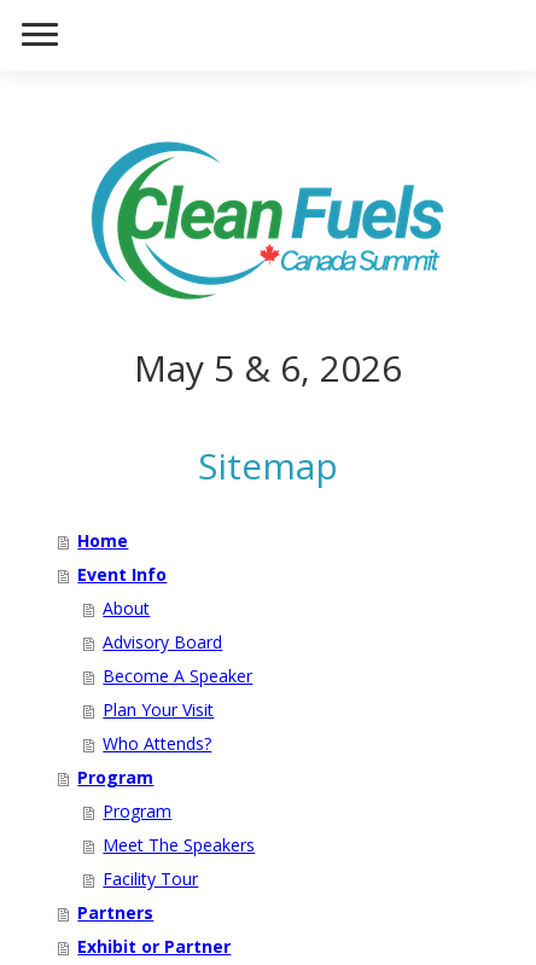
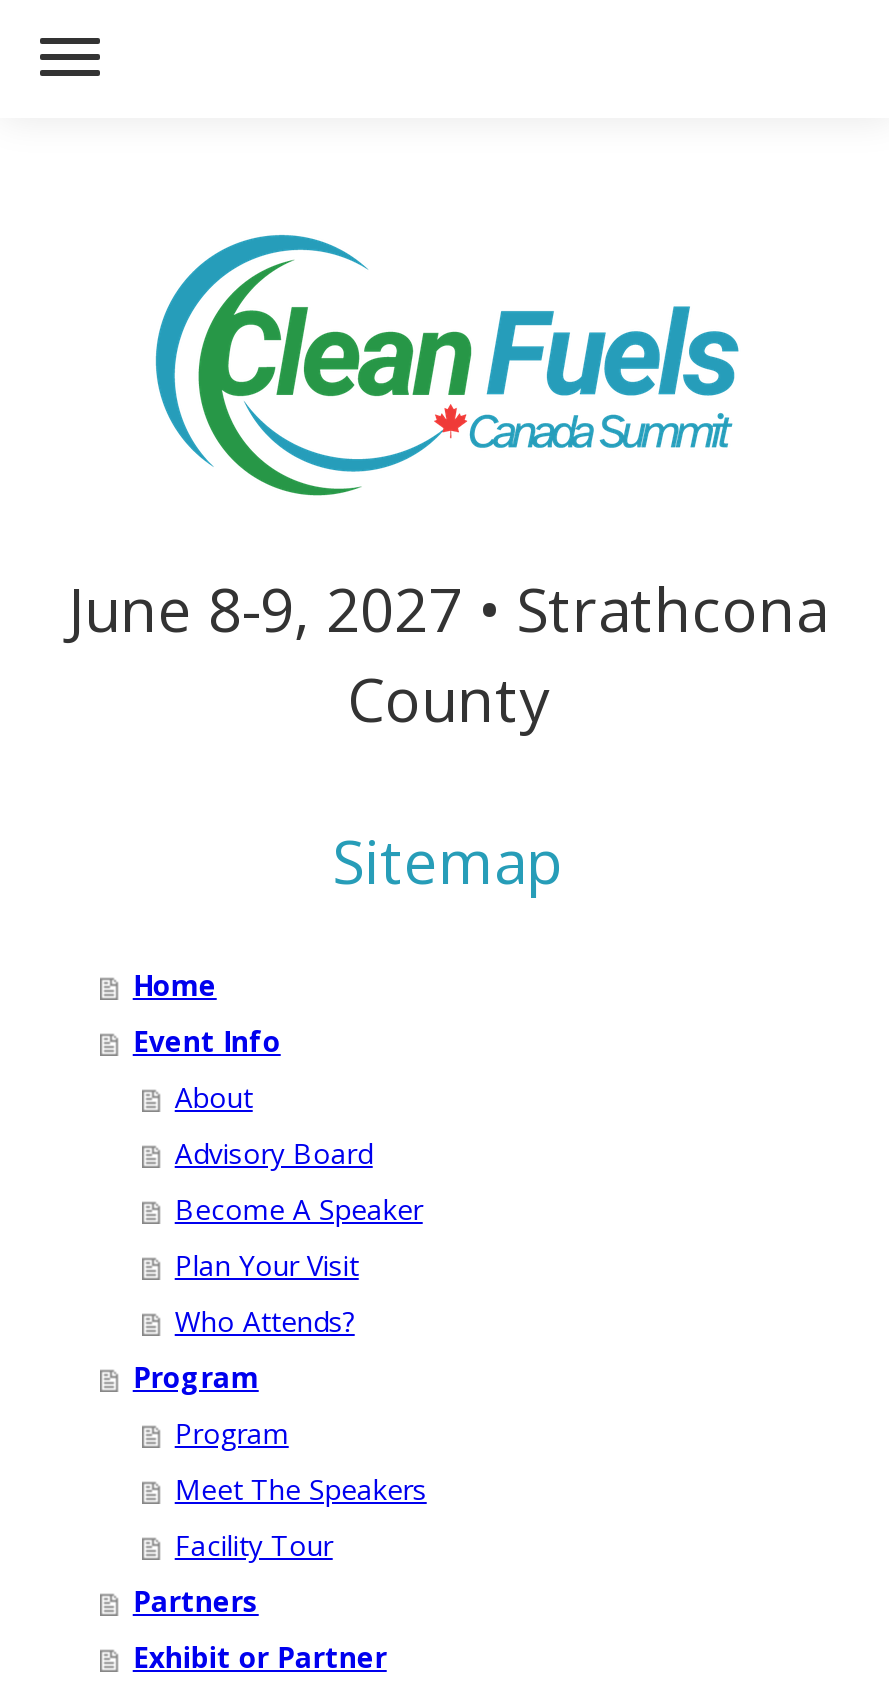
[134,343,402,393] May 5 & 6, 2026 -> [68,568,828,740] June 8-9, 2027 • Strathcona | County

